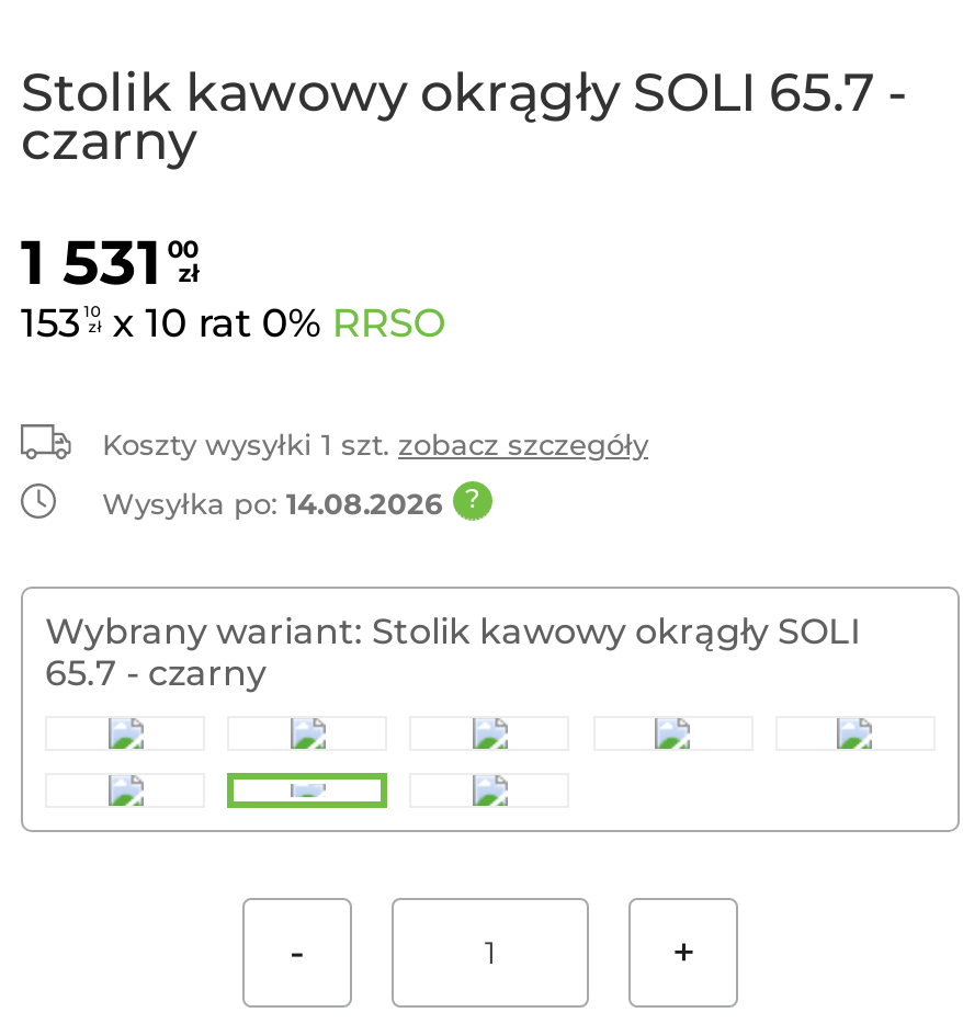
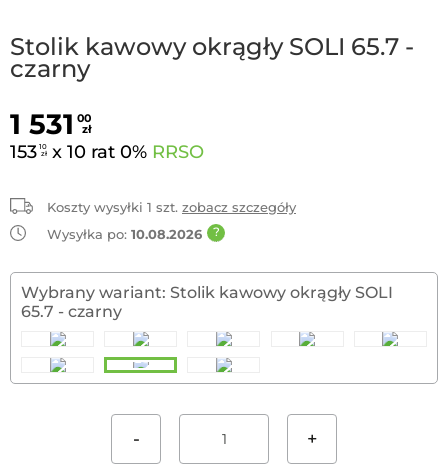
[102,485,442,520] Wysyłka po: 14.08.2026 -> [47,225,202,241] Wysyłka po: 10.08.2026

